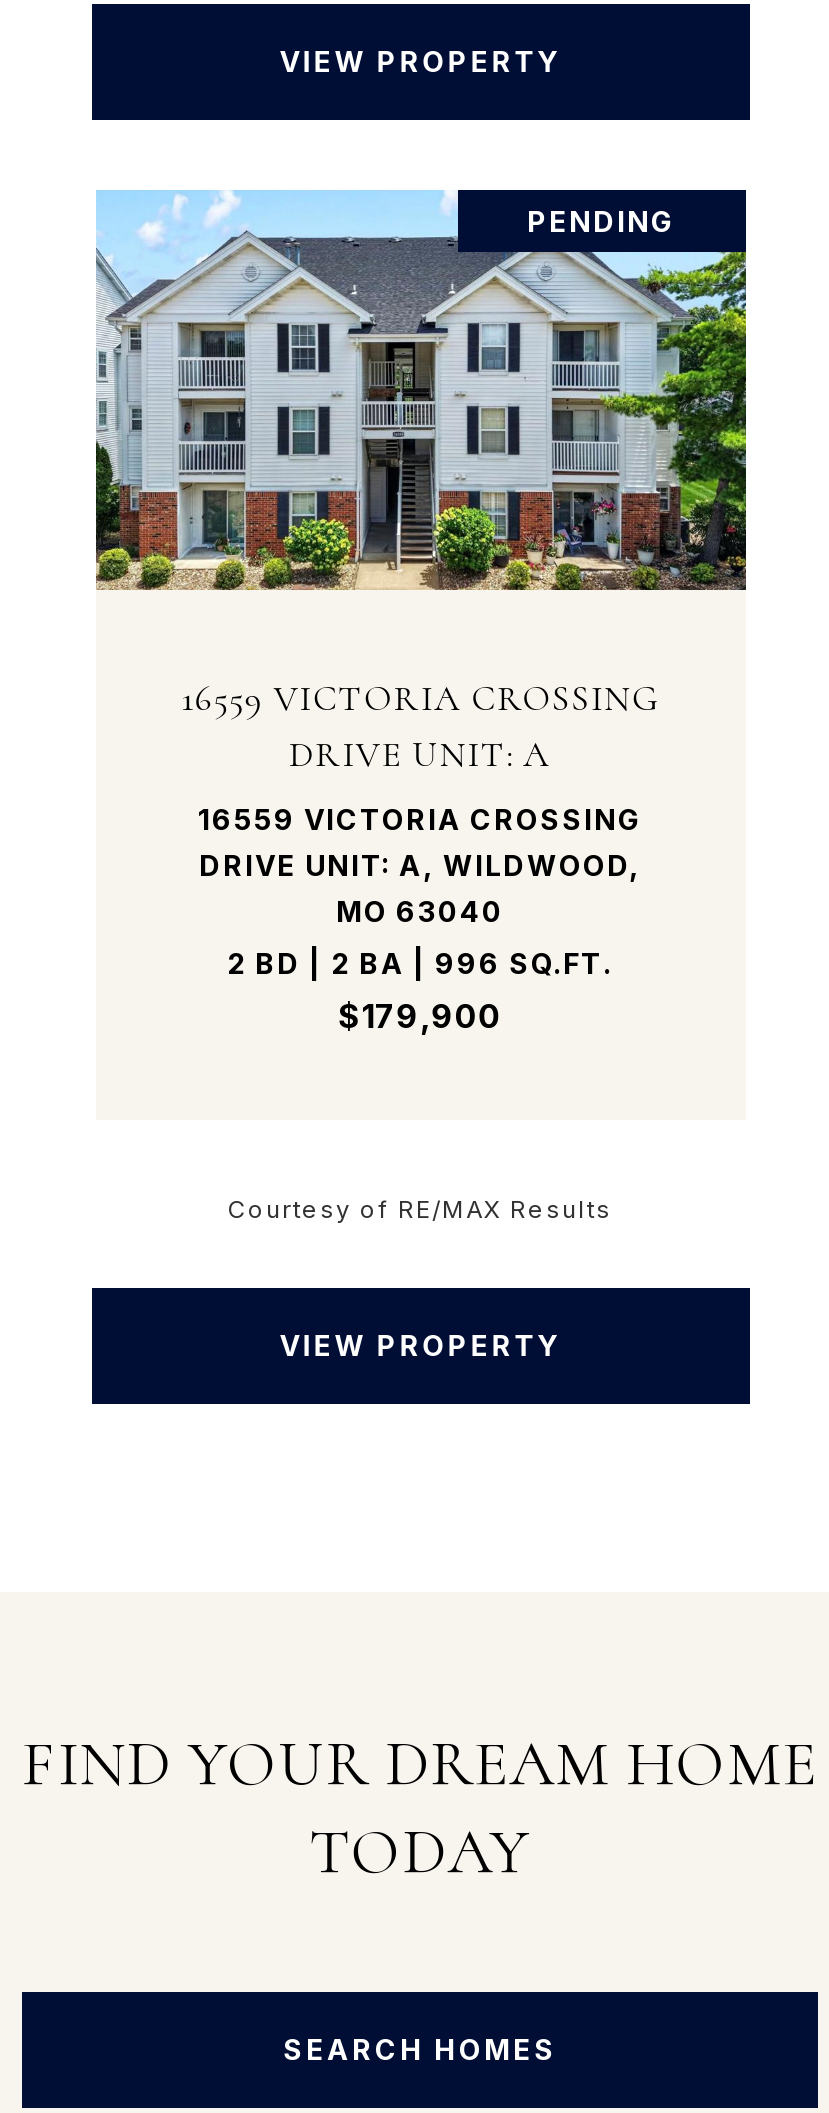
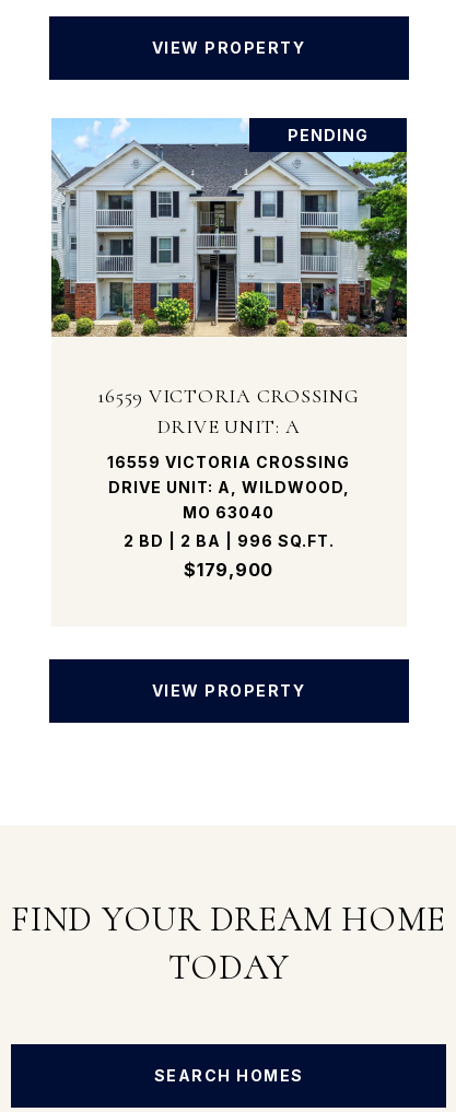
[228,1193,612,1223] Courtesy of RE/MAX Results -> none

